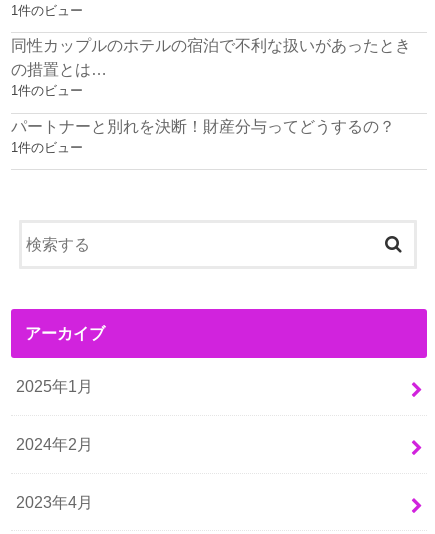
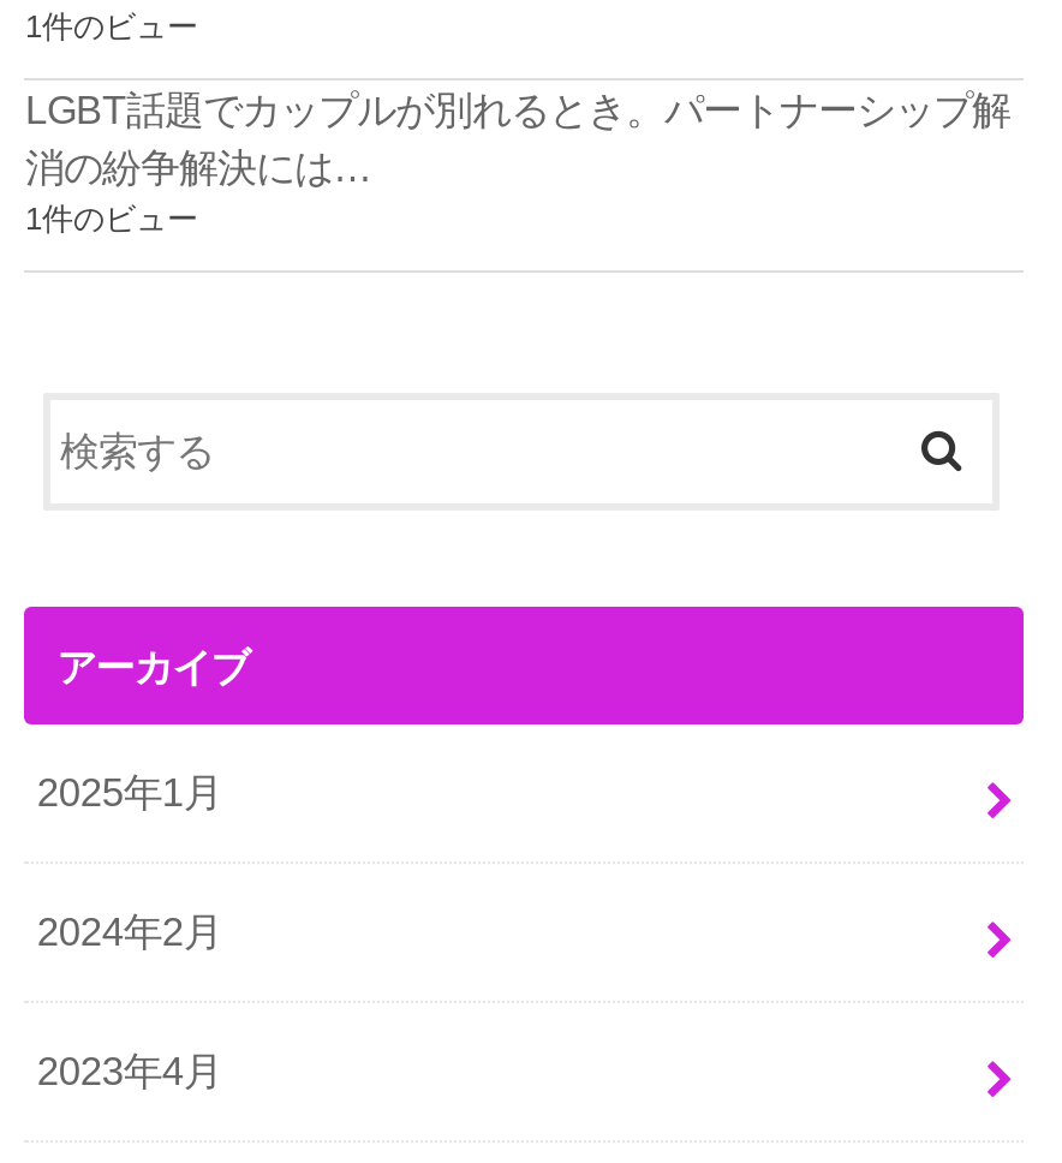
[11,36,411,135] 同性カップルのホテルの宿泊で不利な扱いがあったとき | の措置とは… | 1件のビュー | パートナーと別れを決断！財産分与ってどうするの？ -> [25,87,1010,188] LGBT話題でカップルが別れるとき。パートナーシップ解 | 消の紛争解決には…

